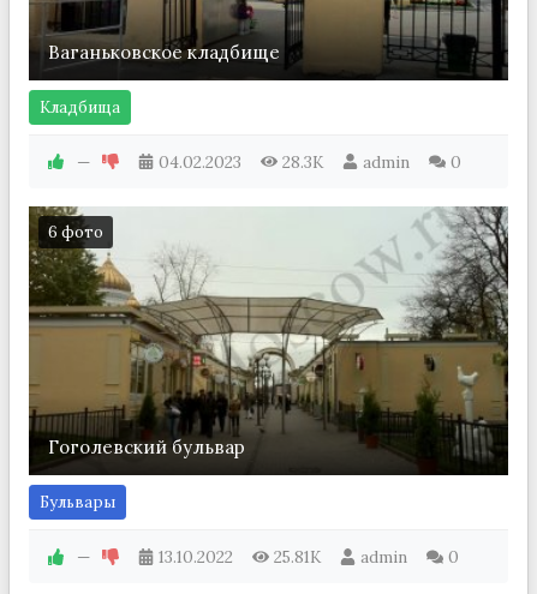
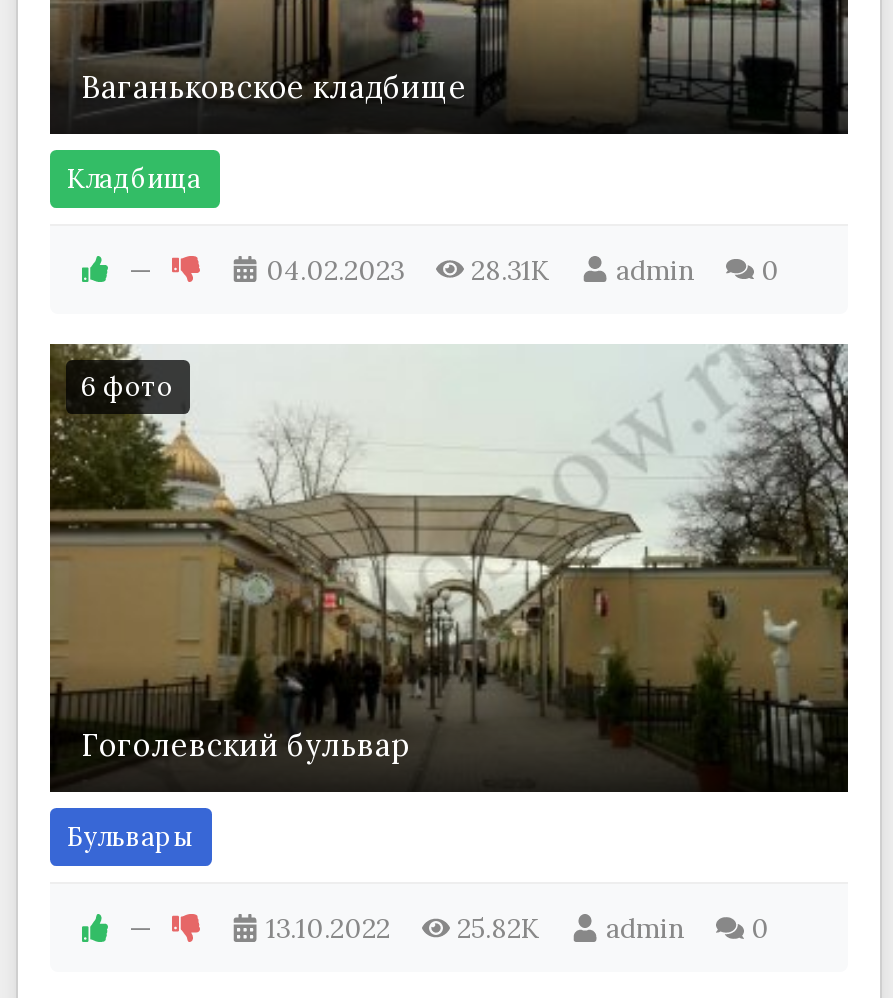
[159,151,461,173] 04.02.2023 28.3K admin 0 -> [266,252,779,288] 04.02.2023 28.31K admin 0
[159,546,458,568] 13.10.2022 25.81K admin 0 -> [266,910,769,946] 13.10.2022 25.82K admin 0

